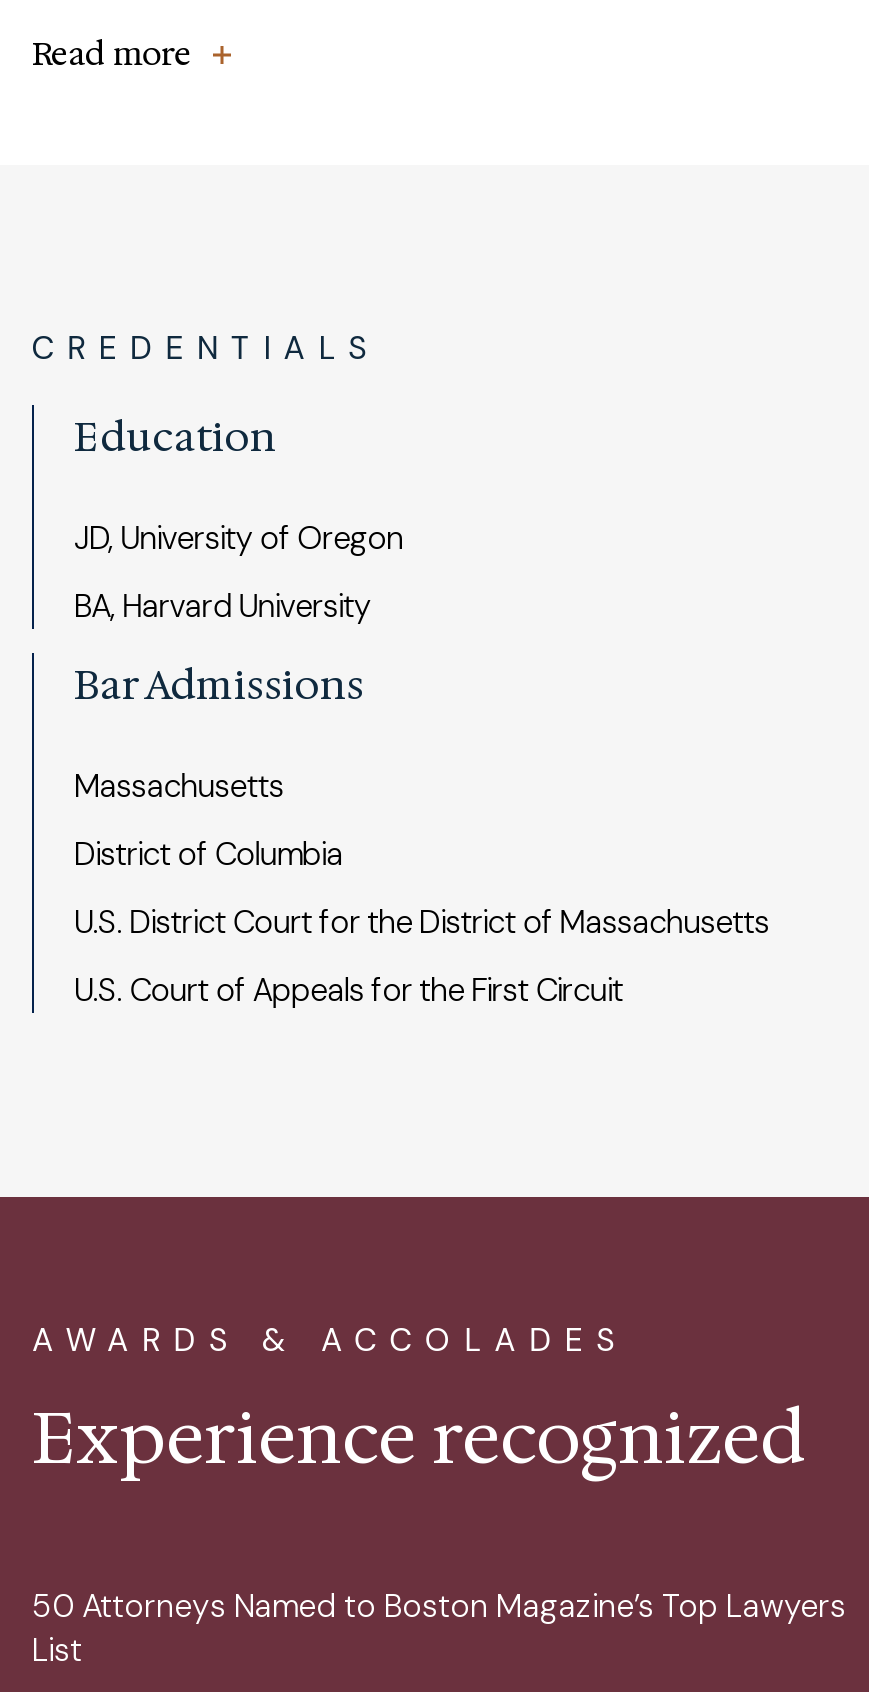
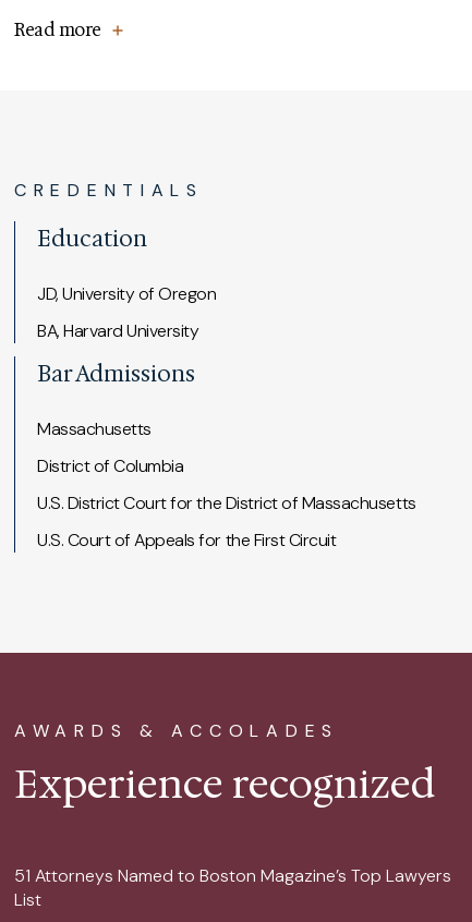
[32,1585,846,1627] 50 Attorneys Named to Boston Magazine’s Top Lawyers -> [14,864,451,887] 51 Attorneys Named to Boston Magazine’s Top Lawyers

